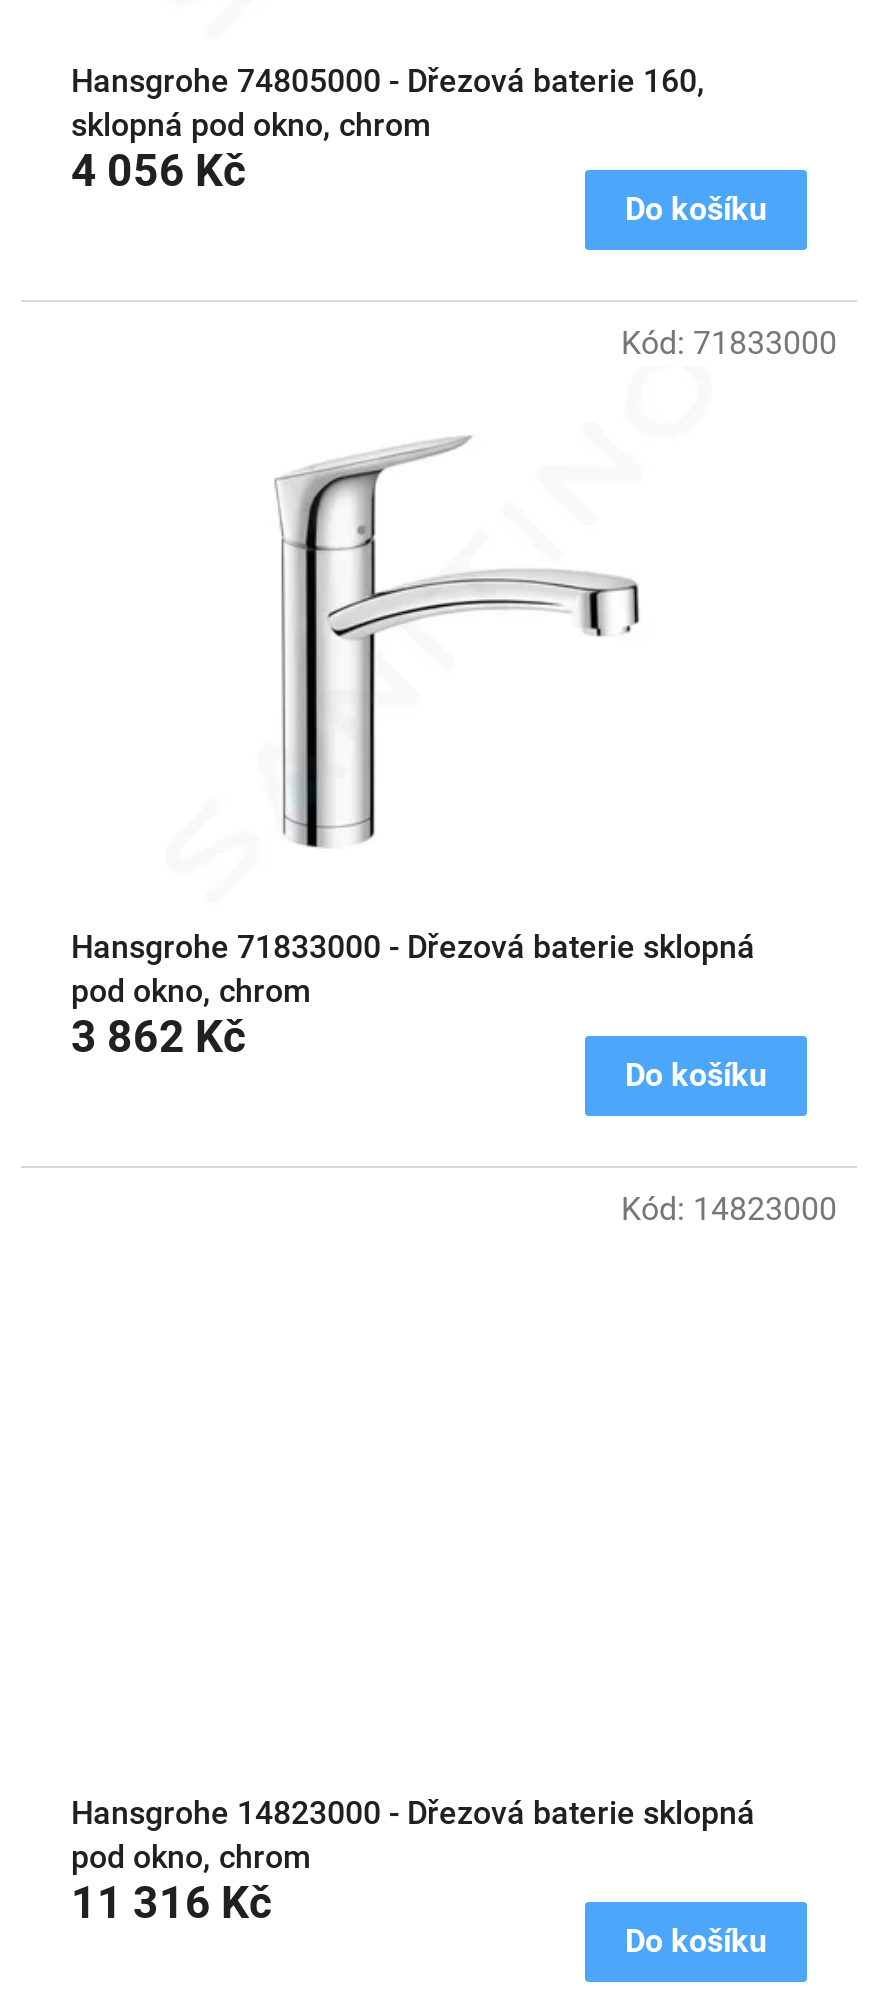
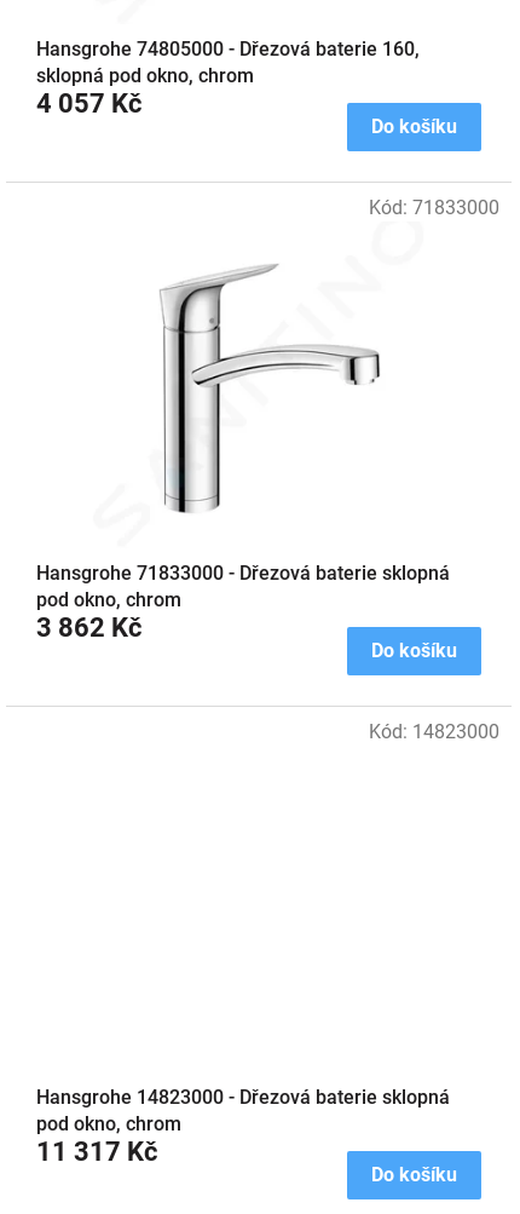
[71,147,245,197] 4 056 Kč -> [36,89,141,119] 4 057 Kč
[71,1877,271,1927] 11 316 Kč -> [36,1136,157,1166] 11 317 Kč

